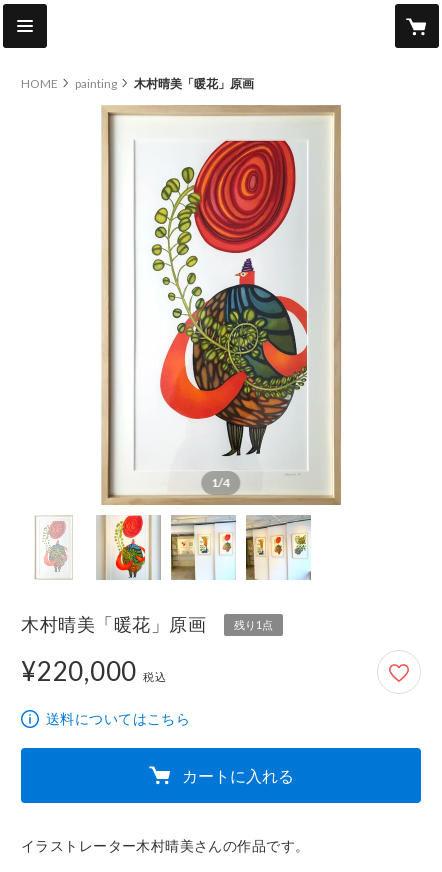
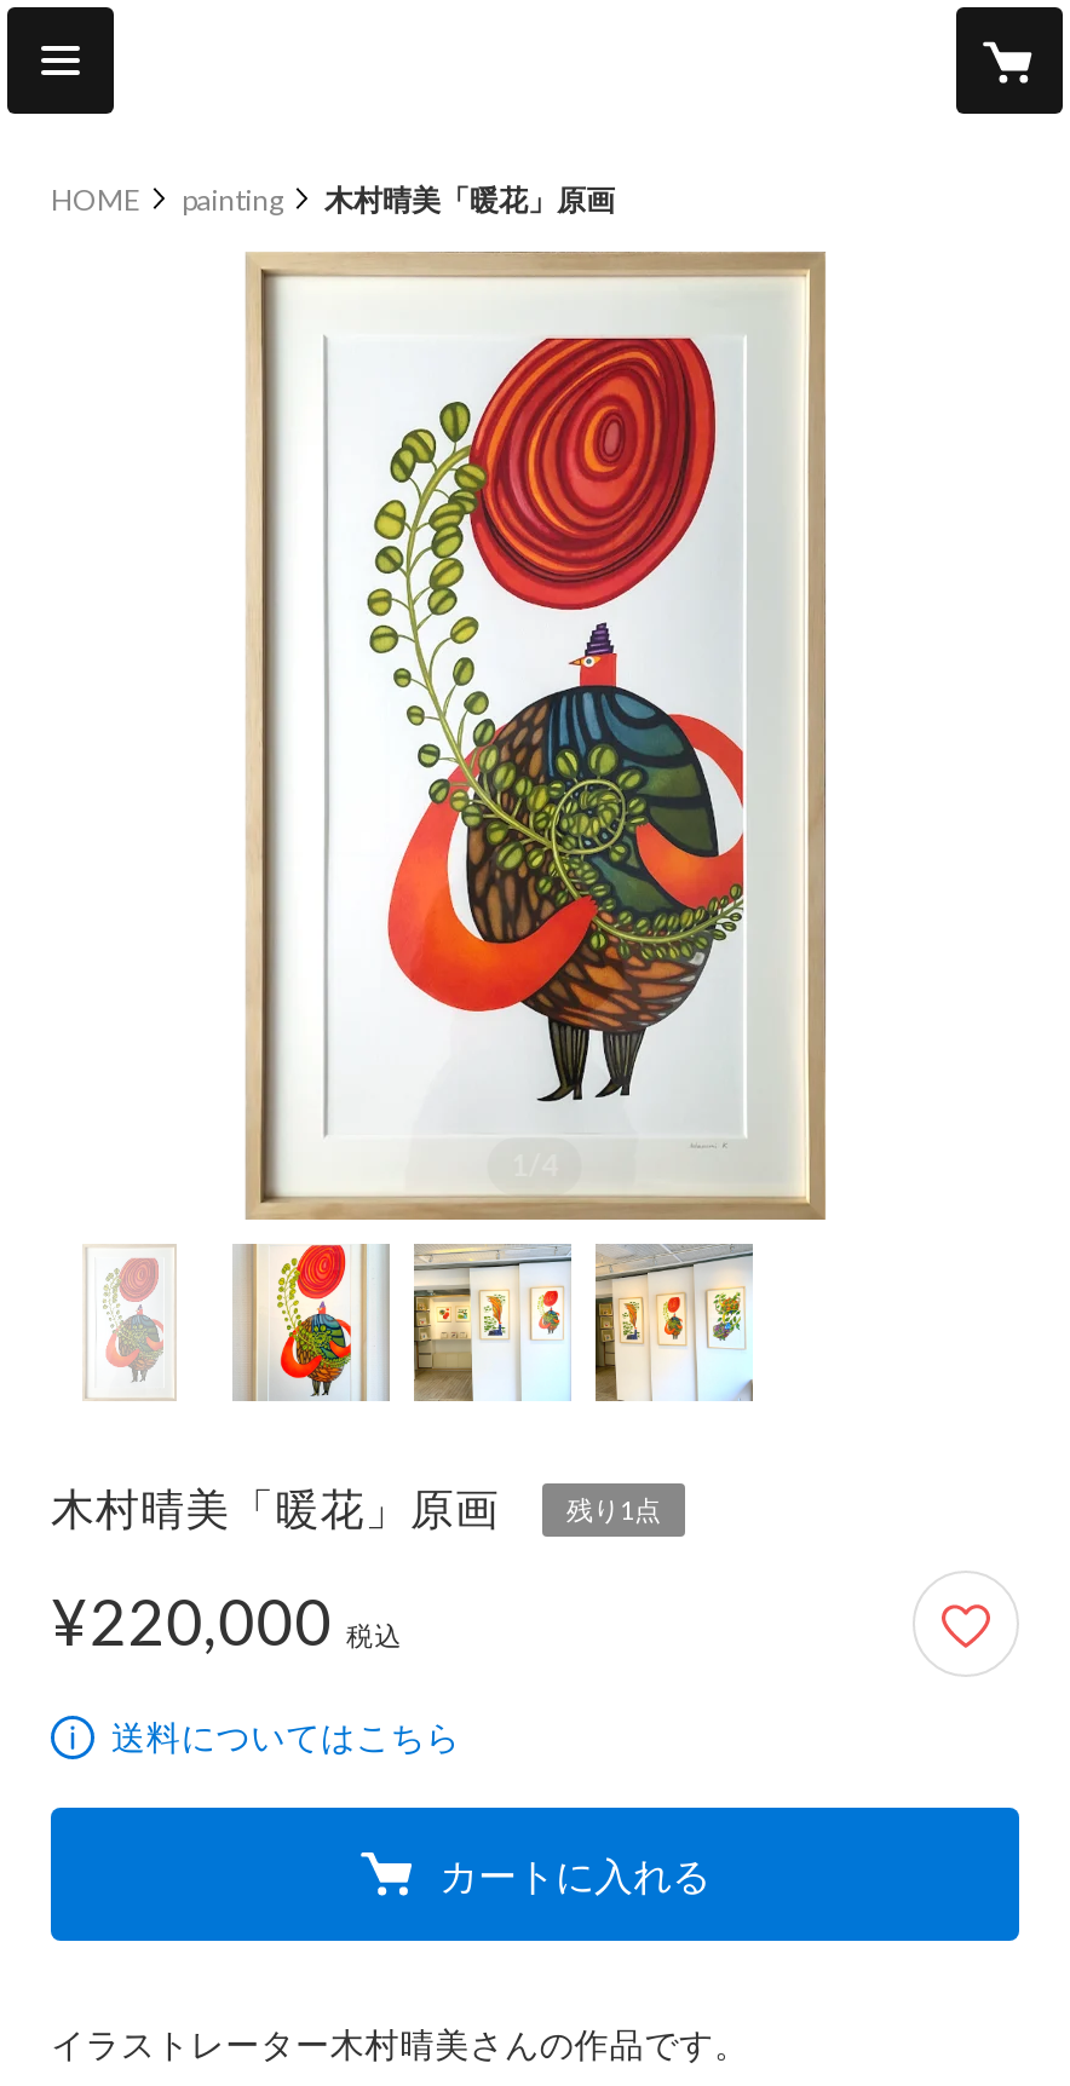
[211,474,231,489] 1/4 -> none

